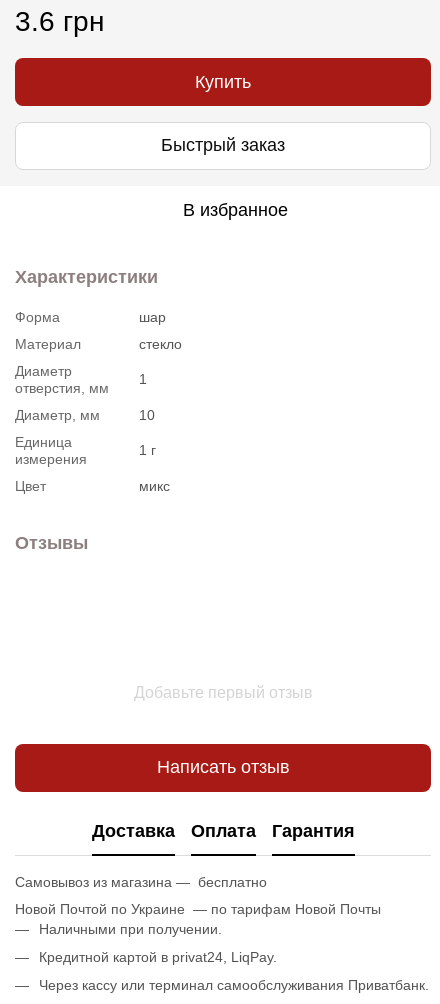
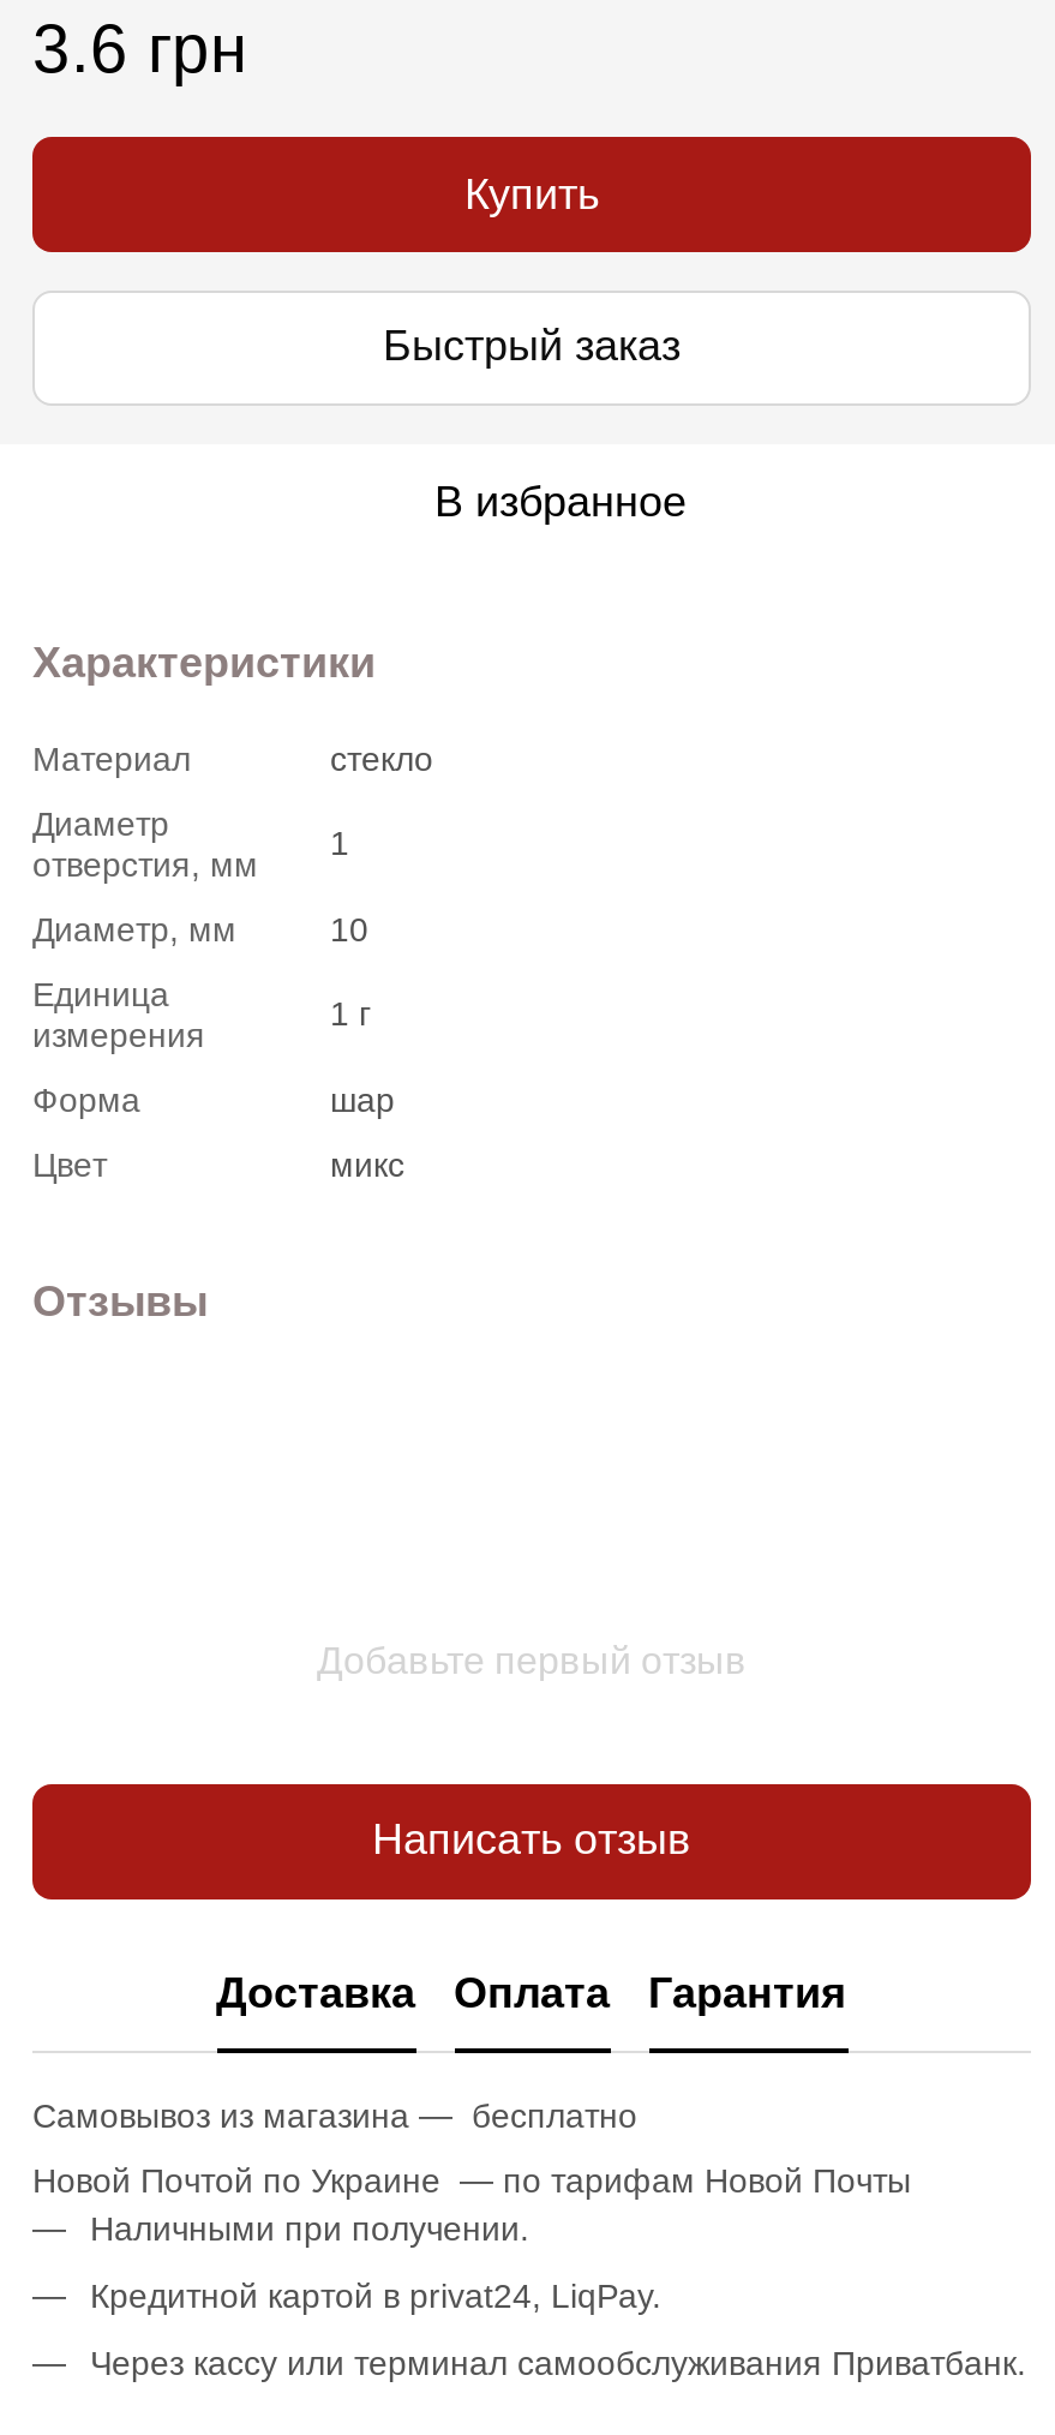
moved [15,309,166,325] -> [32,1080,395,1118]: Форма | шар
moved [15,336,182,467] -> [32,739,433,1053]: Материал | стекло | Диаметр | ... | измерения | 1 г

